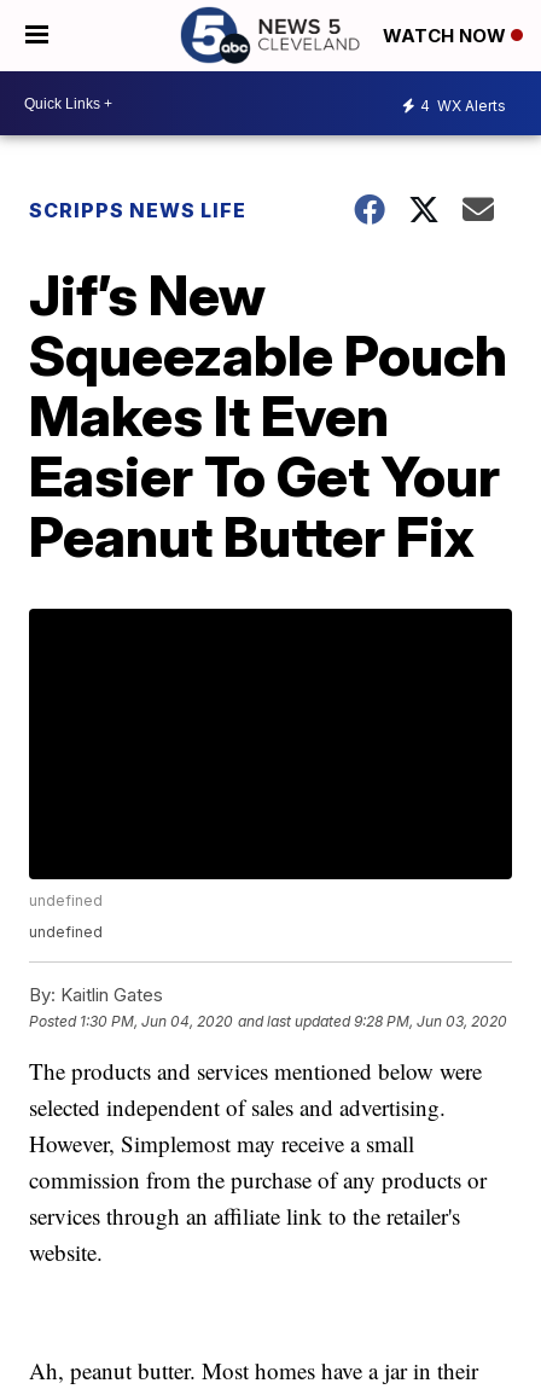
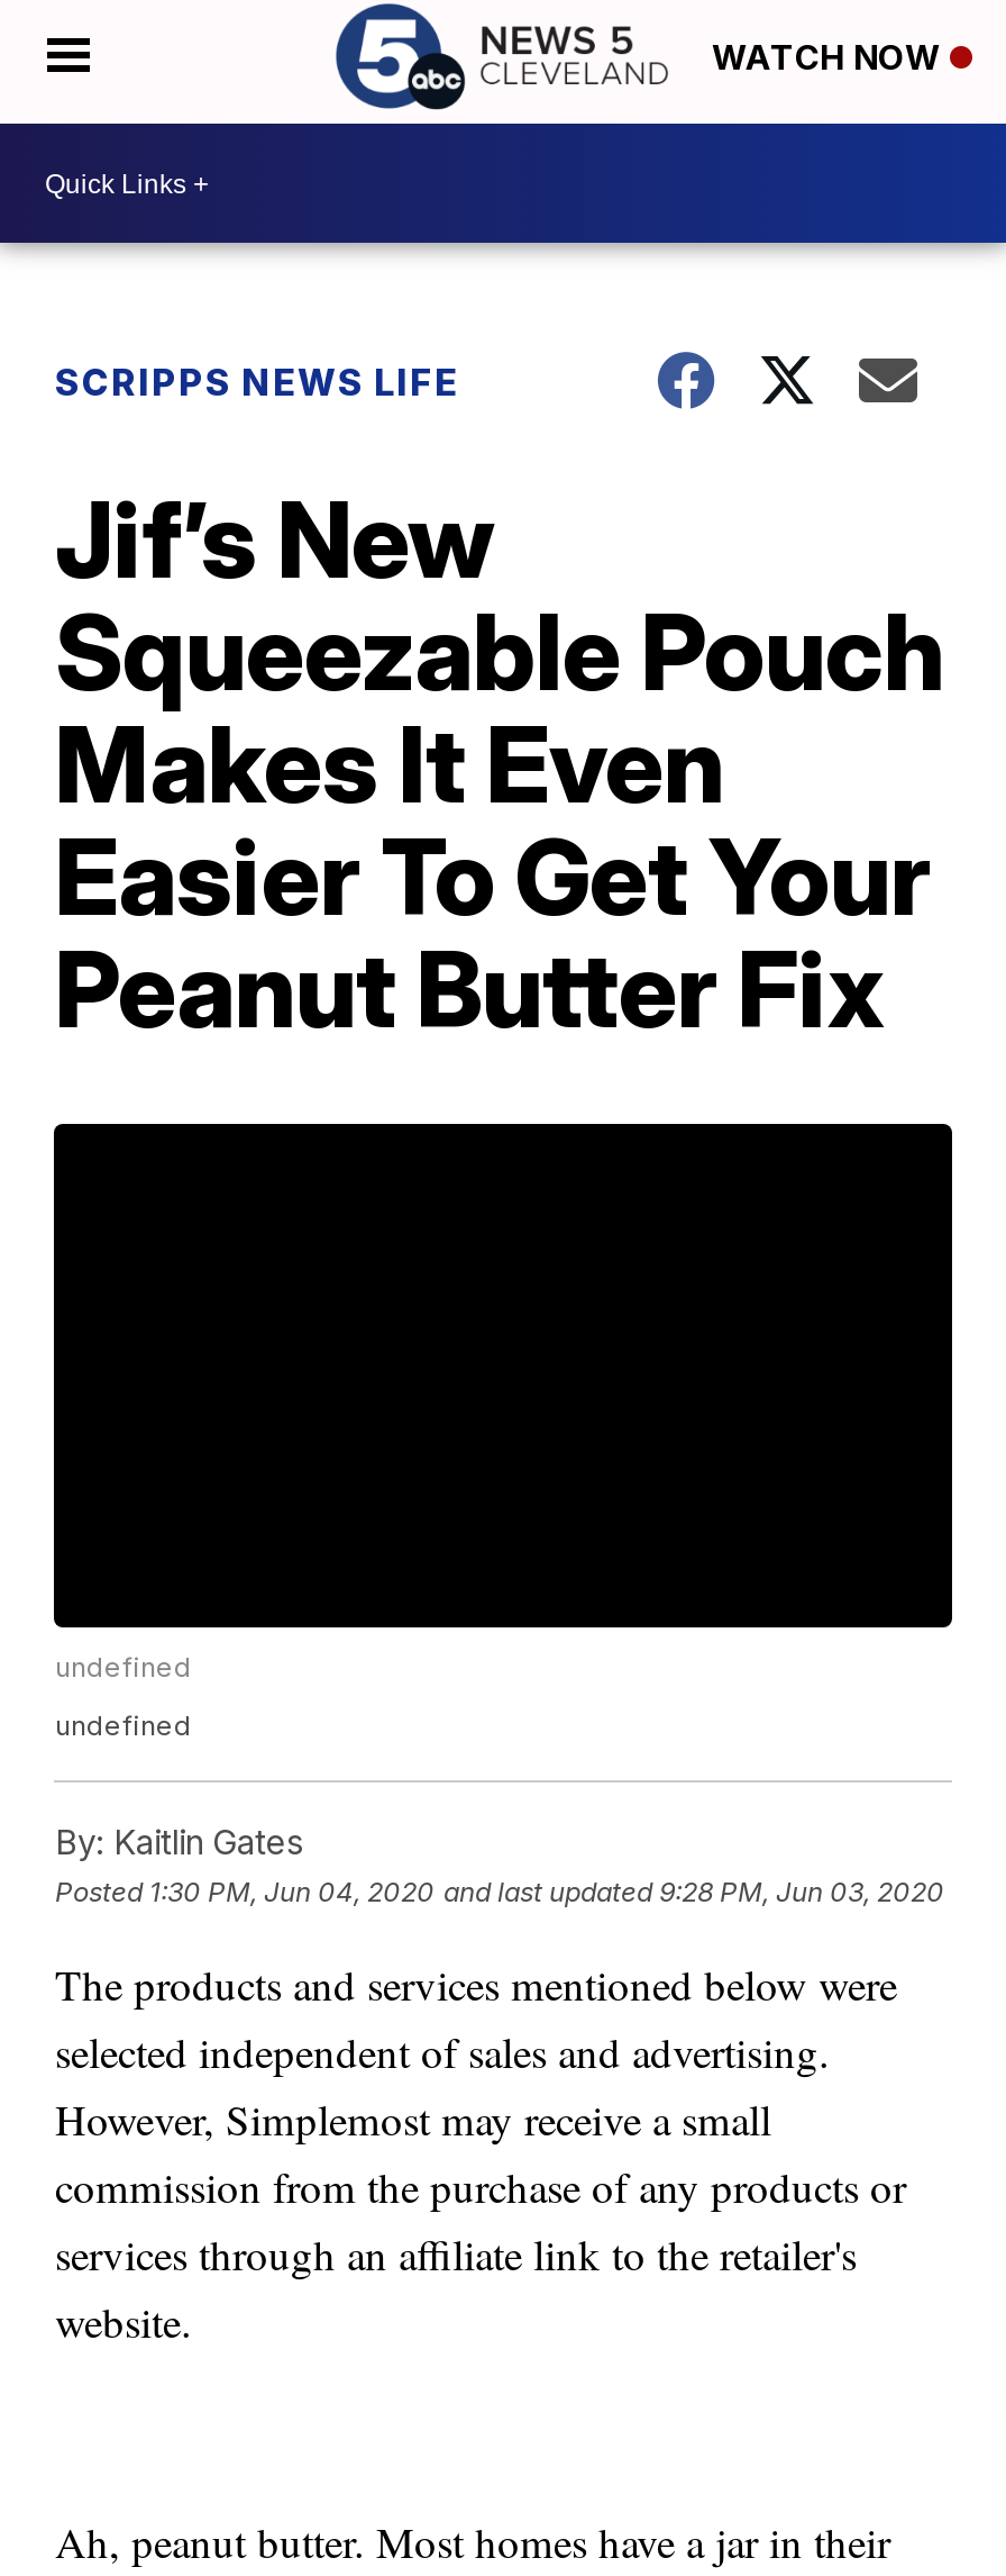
[420,96,506,114] 4 WX Alerts -> none

